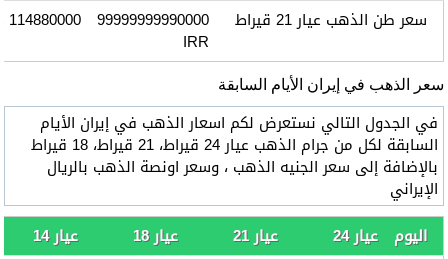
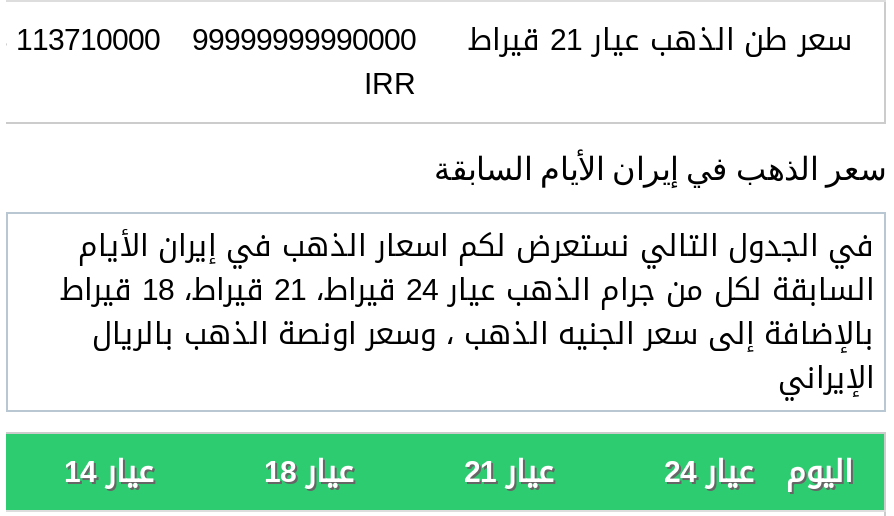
[9,6,209,34] 114880000 $ 99999999990000 -> [16,13,416,69] 113710000 $ 99999999990000

